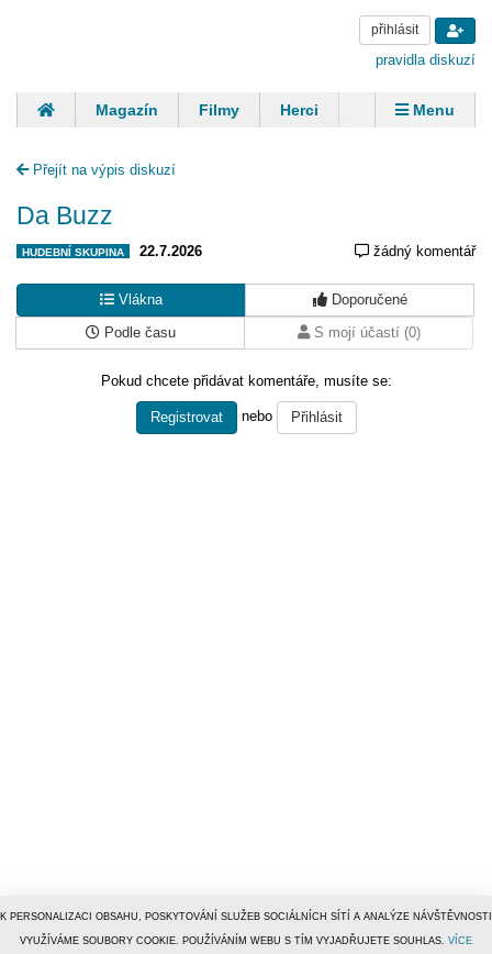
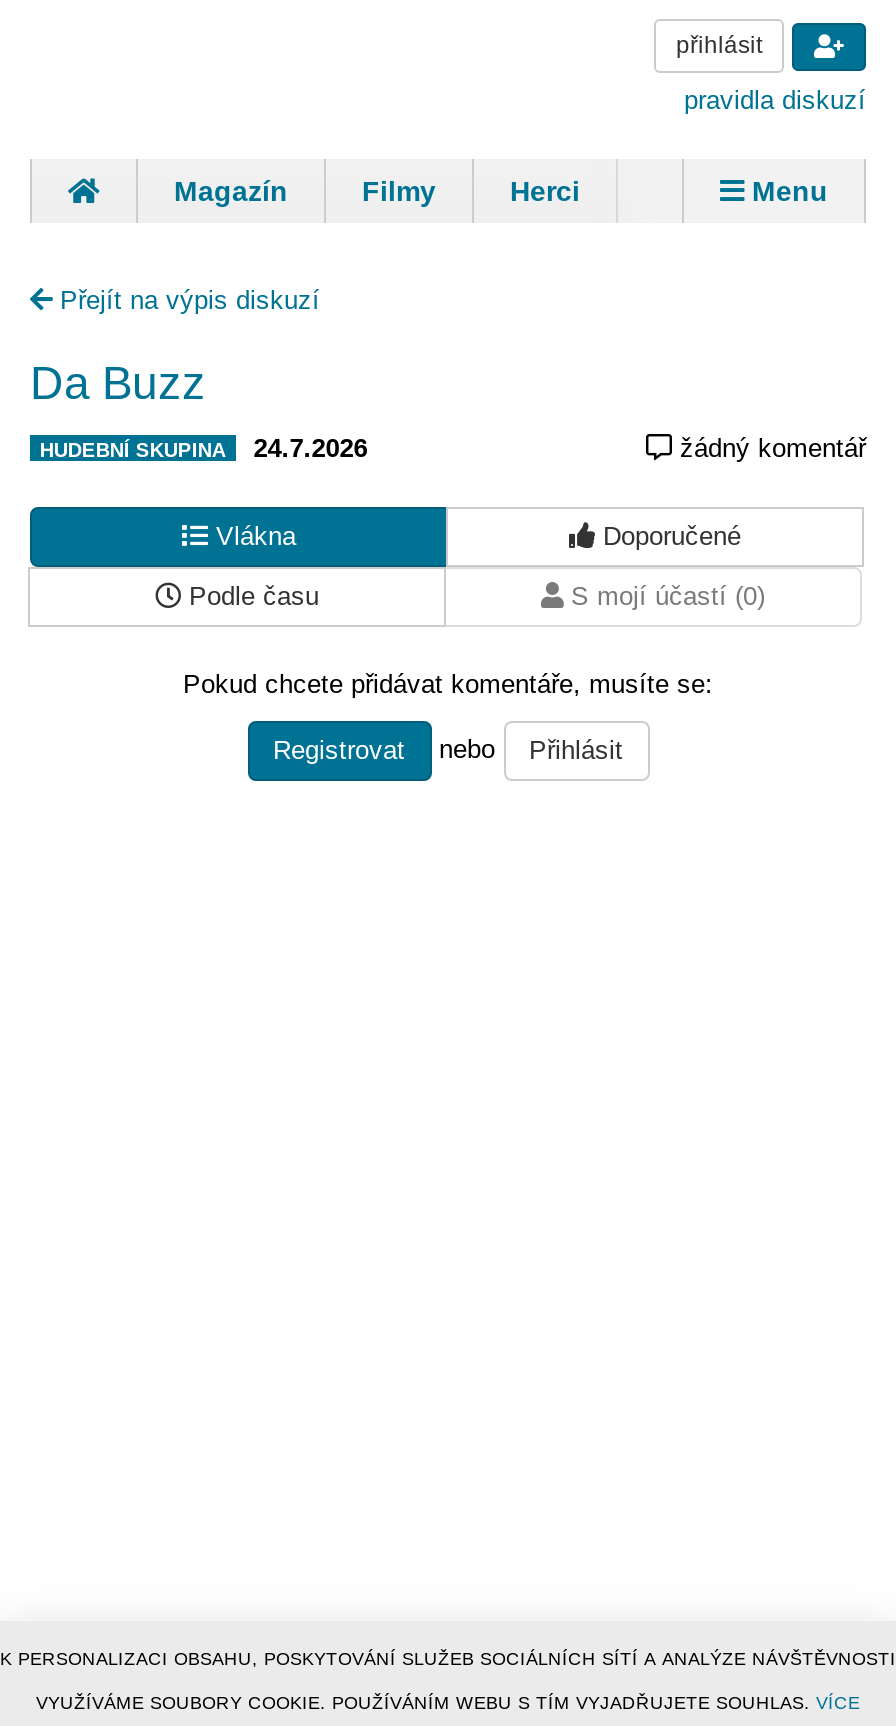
[22,243,202,259] HUDEBNÍ SKUPINA 22.7.2026 -> [40,433,368,463] HUDEBNÍ SKUPINA 24.7.2026

